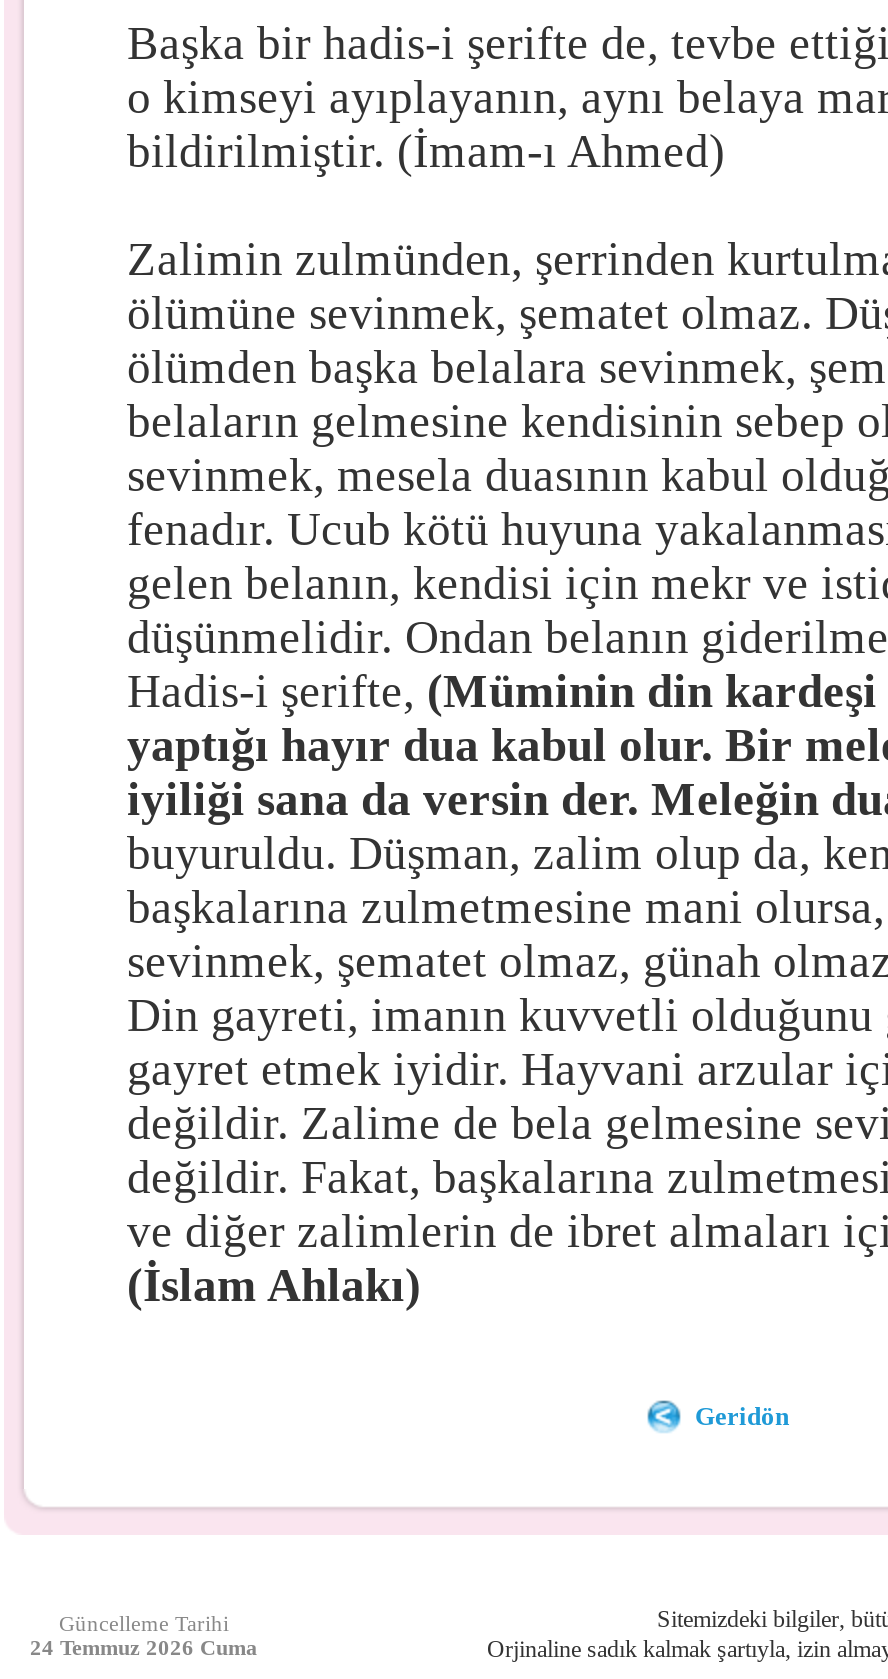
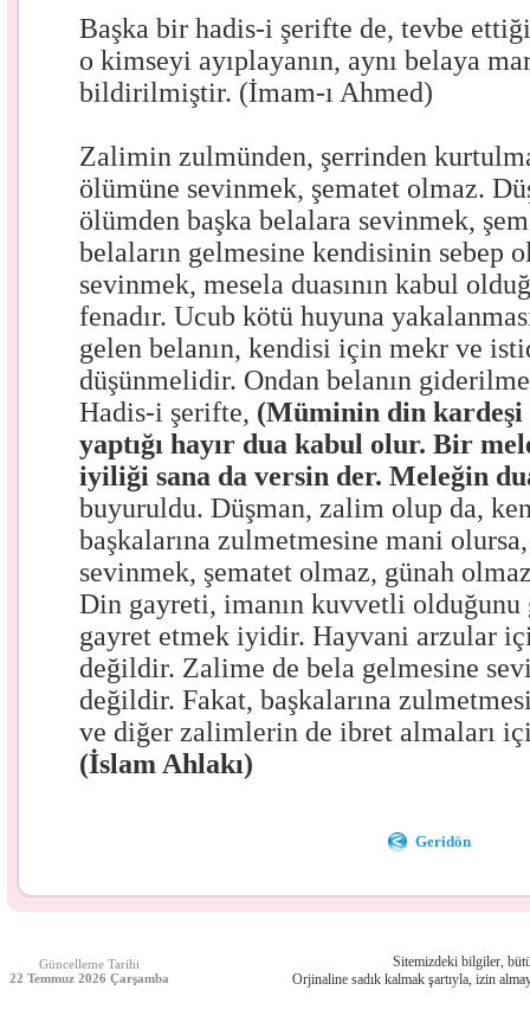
[30,1635,258,1659] 24 Temmuz 2026 Cuma -> [10,971,170,985] 22 Temmuz 2026 Çarşamba

